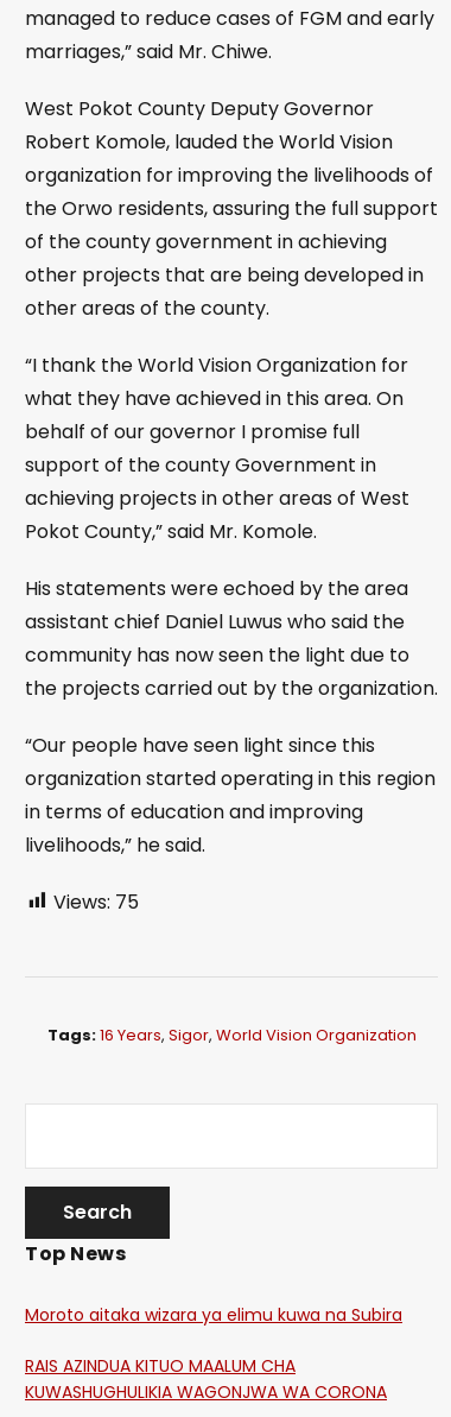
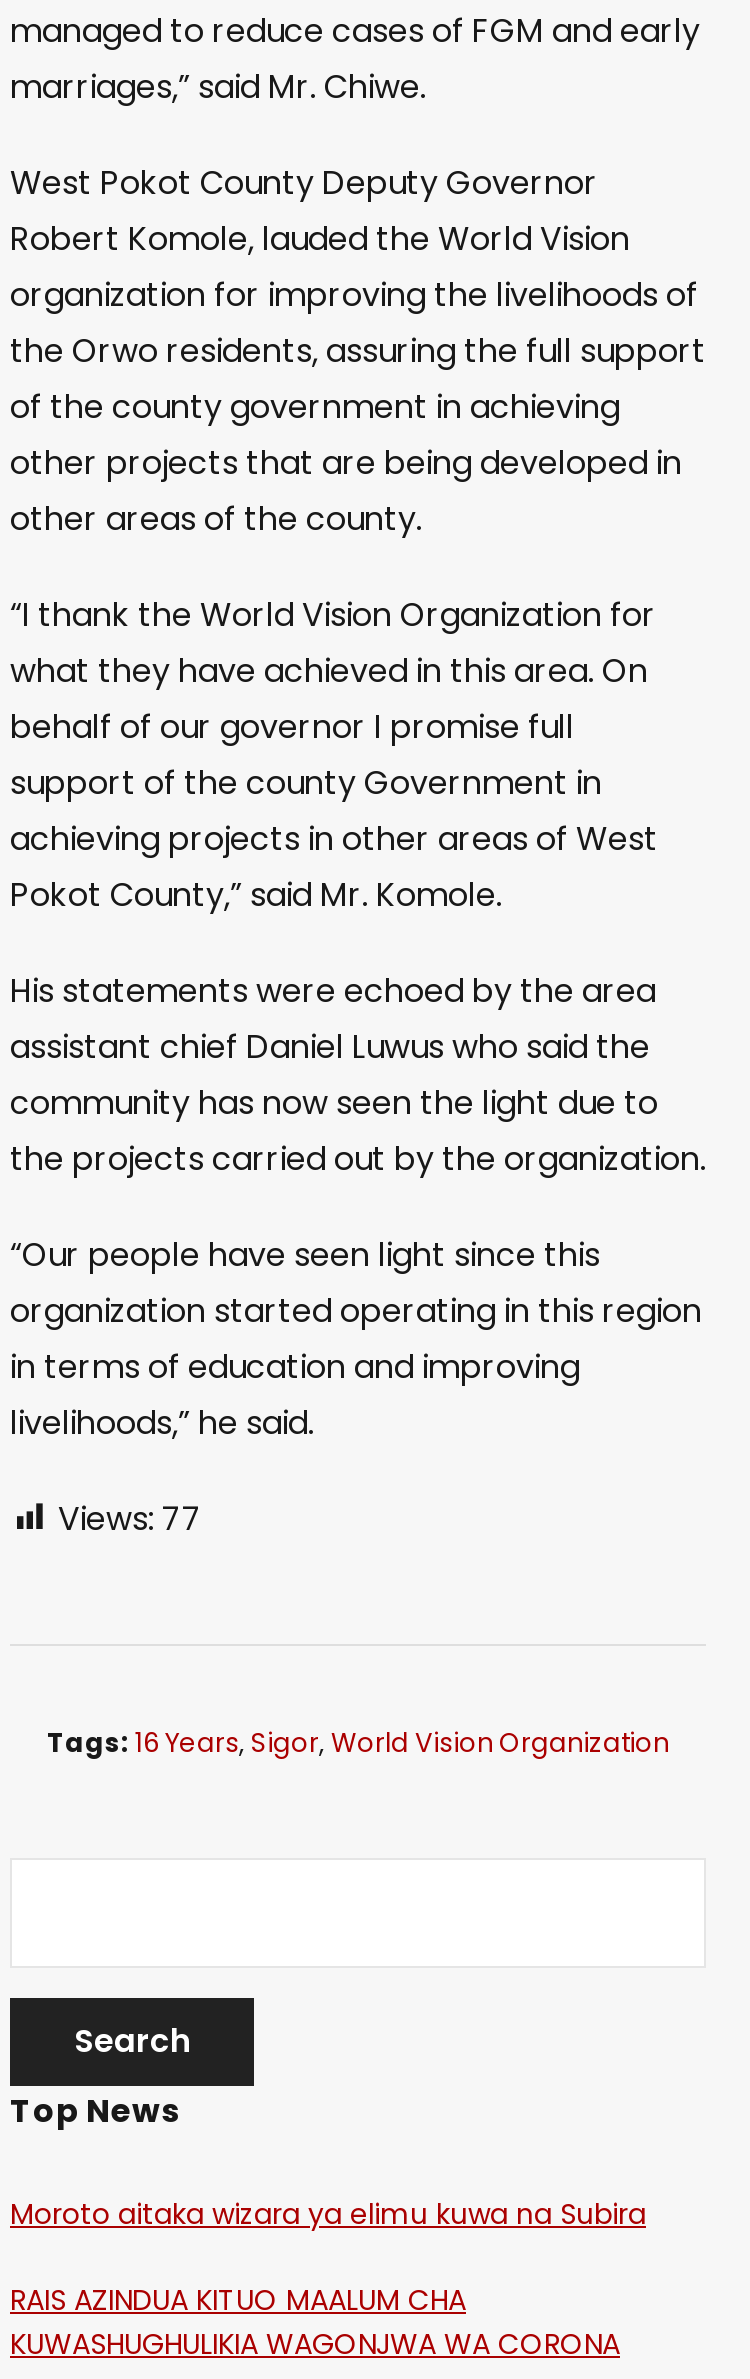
[53,888,139,915] Views: 75 -> [58,1495,202,1541] Views: 77

